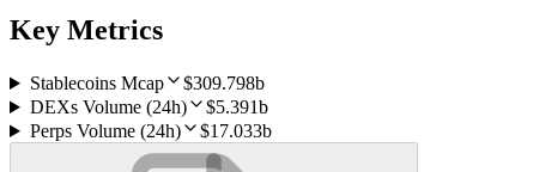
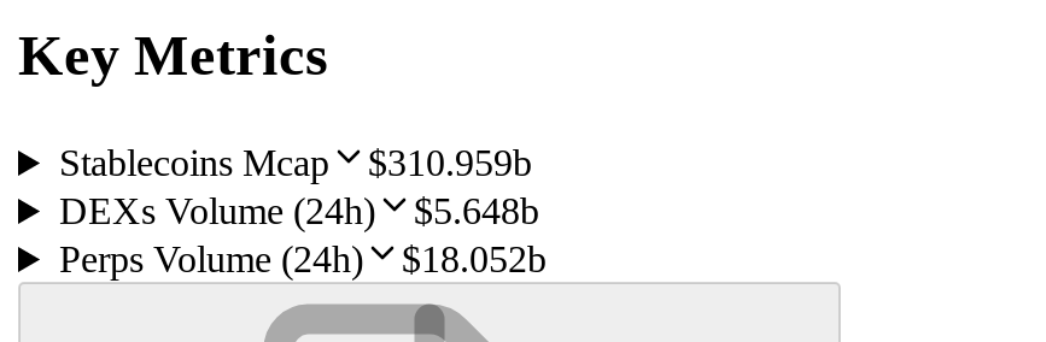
[30,73,265,93] Stablecoins Mcap $309.798b -> [59,142,532,183] Stablecoins Mcap $310.959b
[30,97,268,117] DEXs Volume (24h) $5.391b -> [59,190,539,231] DEXs Volume (24h) $5.648b
[30,121,272,141] Perps Volume (24h) $17.033b -> [59,238,546,279] Perps Volume (24h) $18.052b

